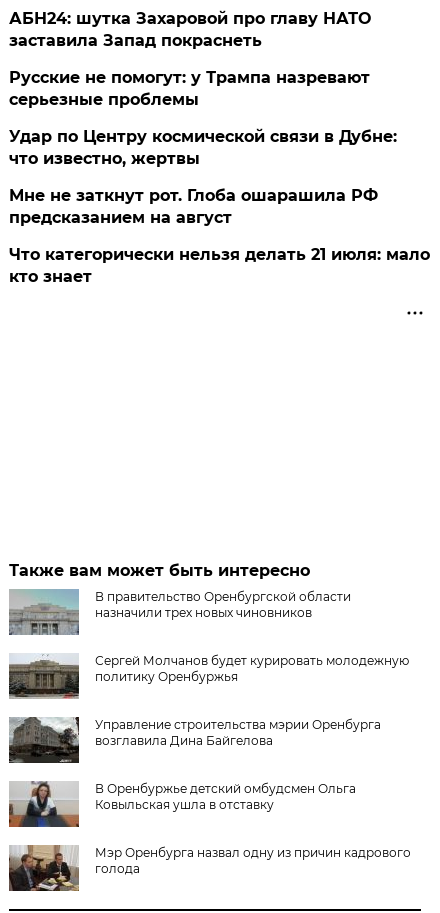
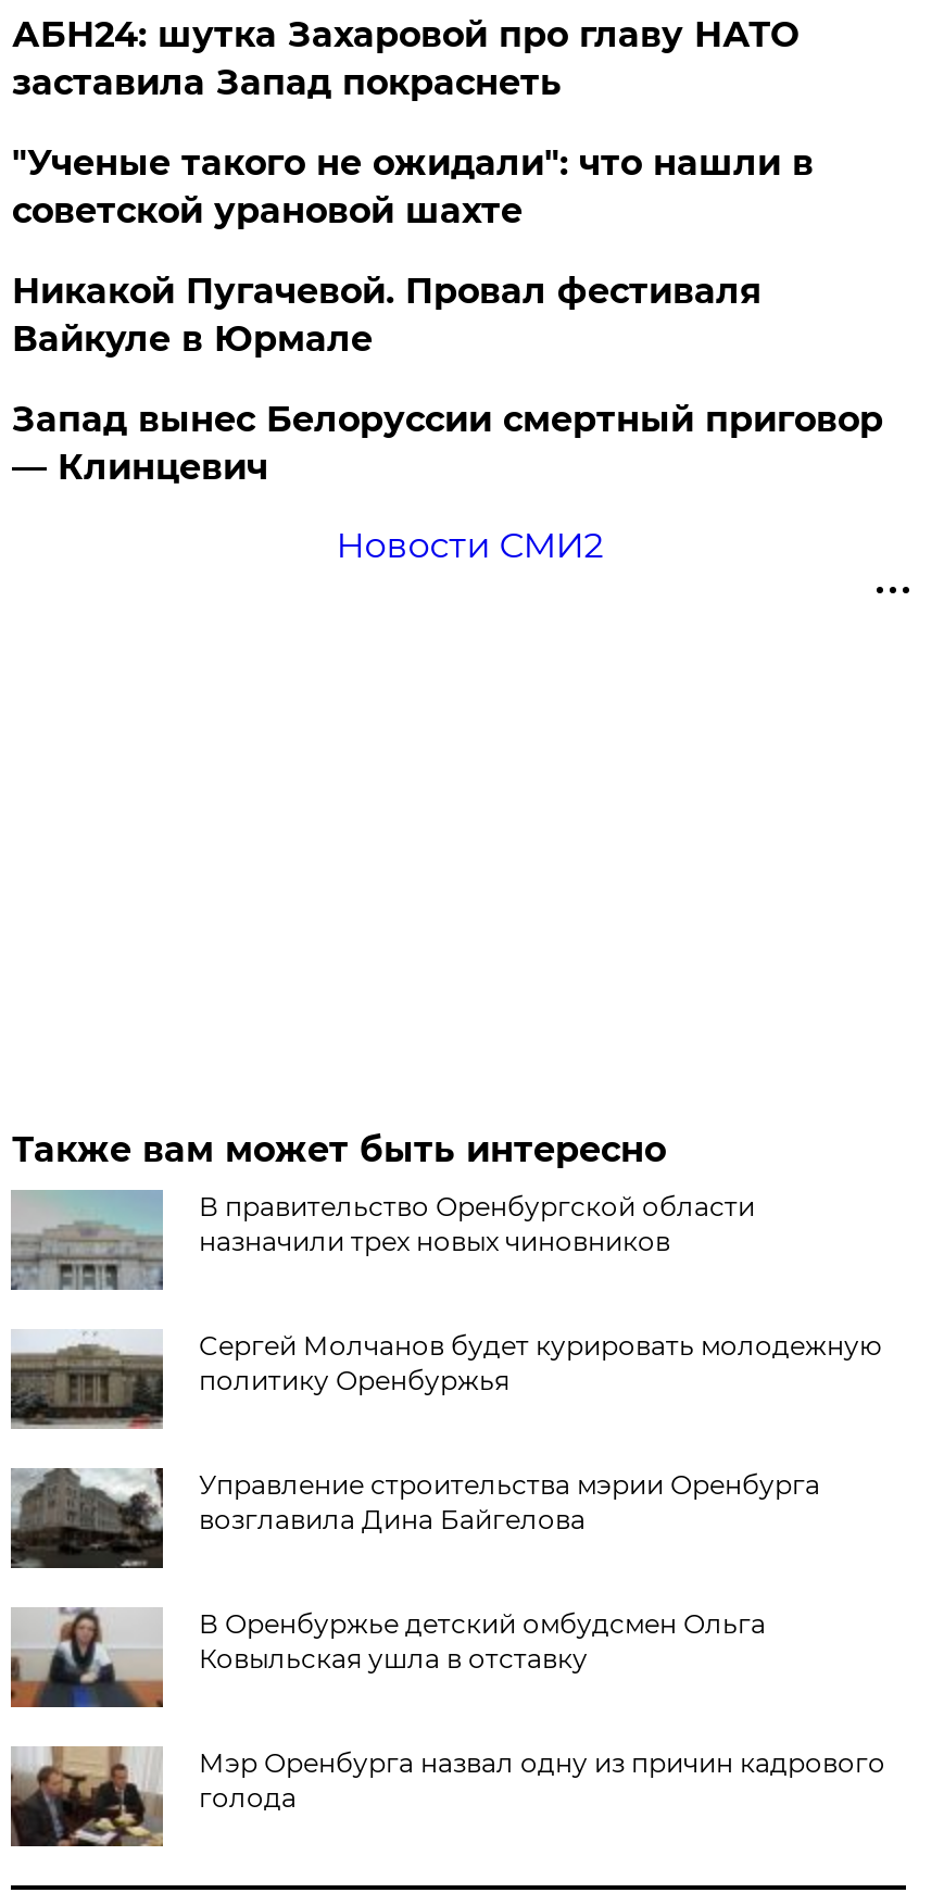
[9,68,370,109] Русские не помогут: у Трампа назревают | серьезные проблемы -> [12,142,813,231] "Ученые такого не ожидали": что нашли в | советской урановой шахте
[9,127,397,168] Удар по Центру космической связи в Дубне: | что известно, жертвы -> [12,270,761,359] Никакой Пугачевой. Провал фестиваля | Вайкуле в Юрмале
[9,186,378,227] Мне не заткнут рот. Глоба ошарашила РФ | предсказанием на август -> [12,399,883,488] Запад вынес Белоруссии смертный приговор | — Клинцевич
[9,245,430,286] Что категорически нельзя делать 21 июля: мало | кто знает -> [336,525,603,566] Новости СМИ2

